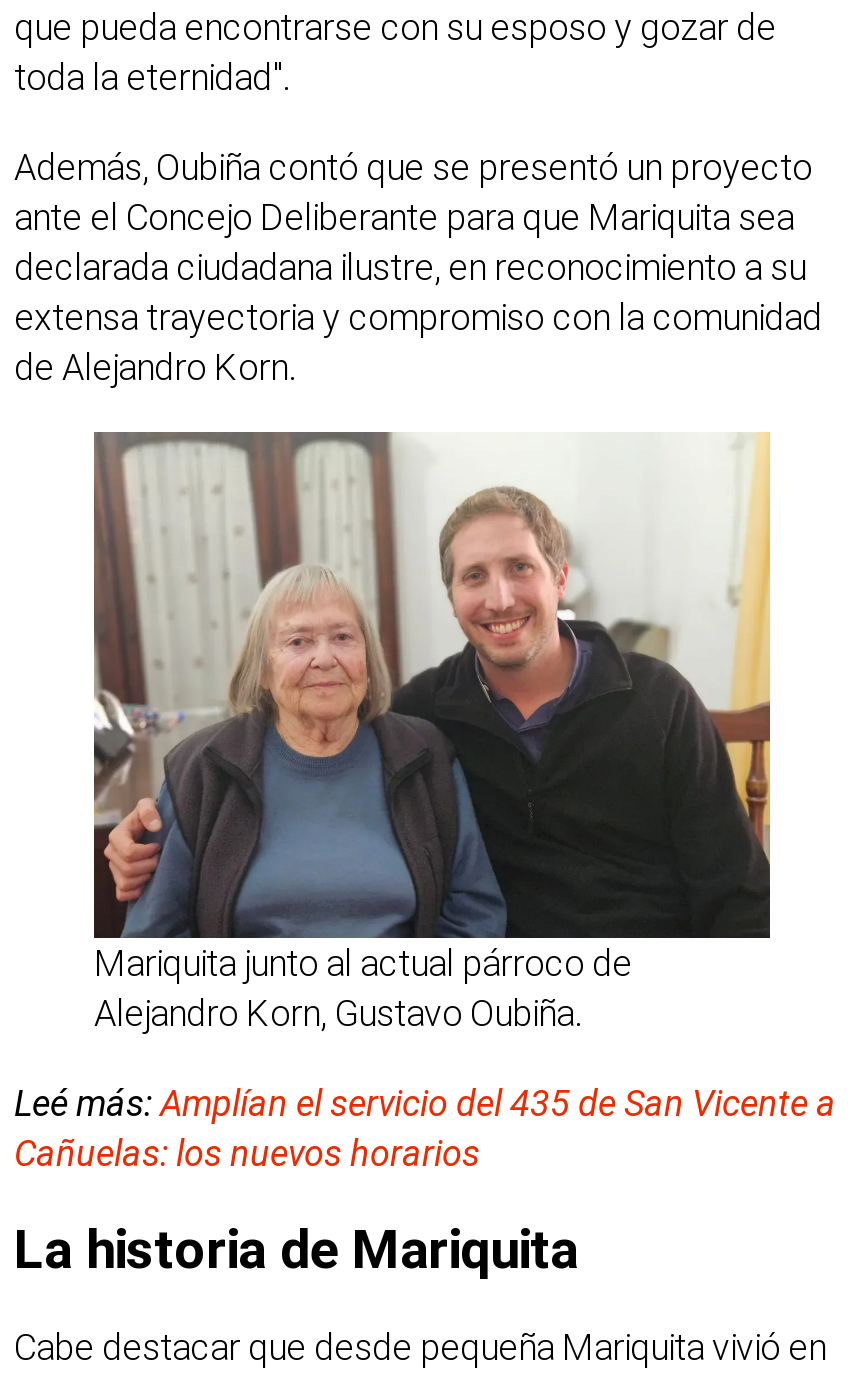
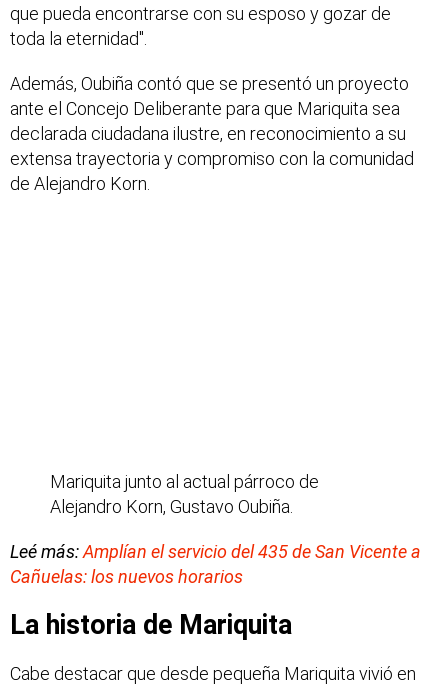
[92,430,772,940] [image] -> none

